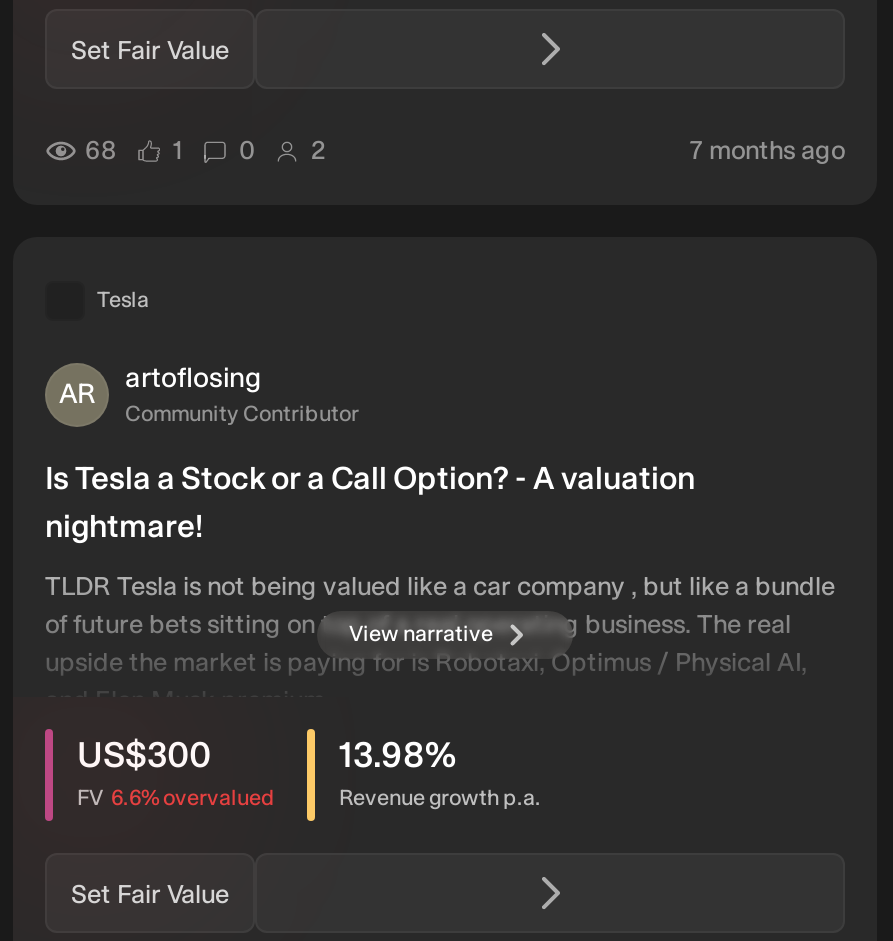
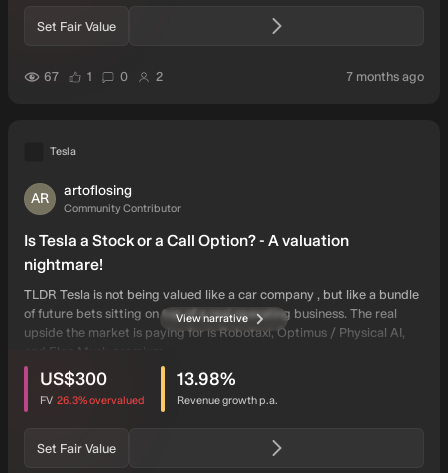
[85,136,117,166] 68 -> [44,69,59,84] 67
[77,785,275,811] FV 6.6% overvalued -> [40,394,145,407] FV 26.3% overvalued

